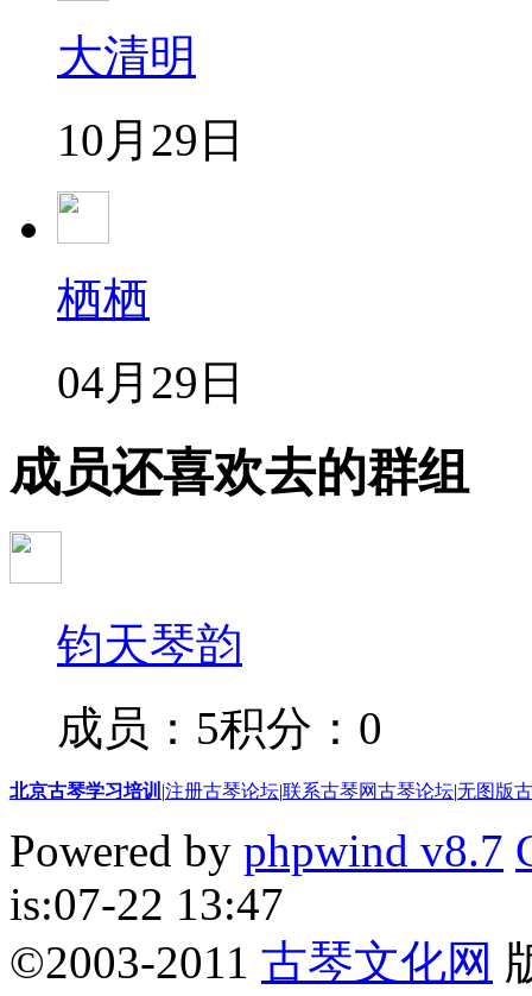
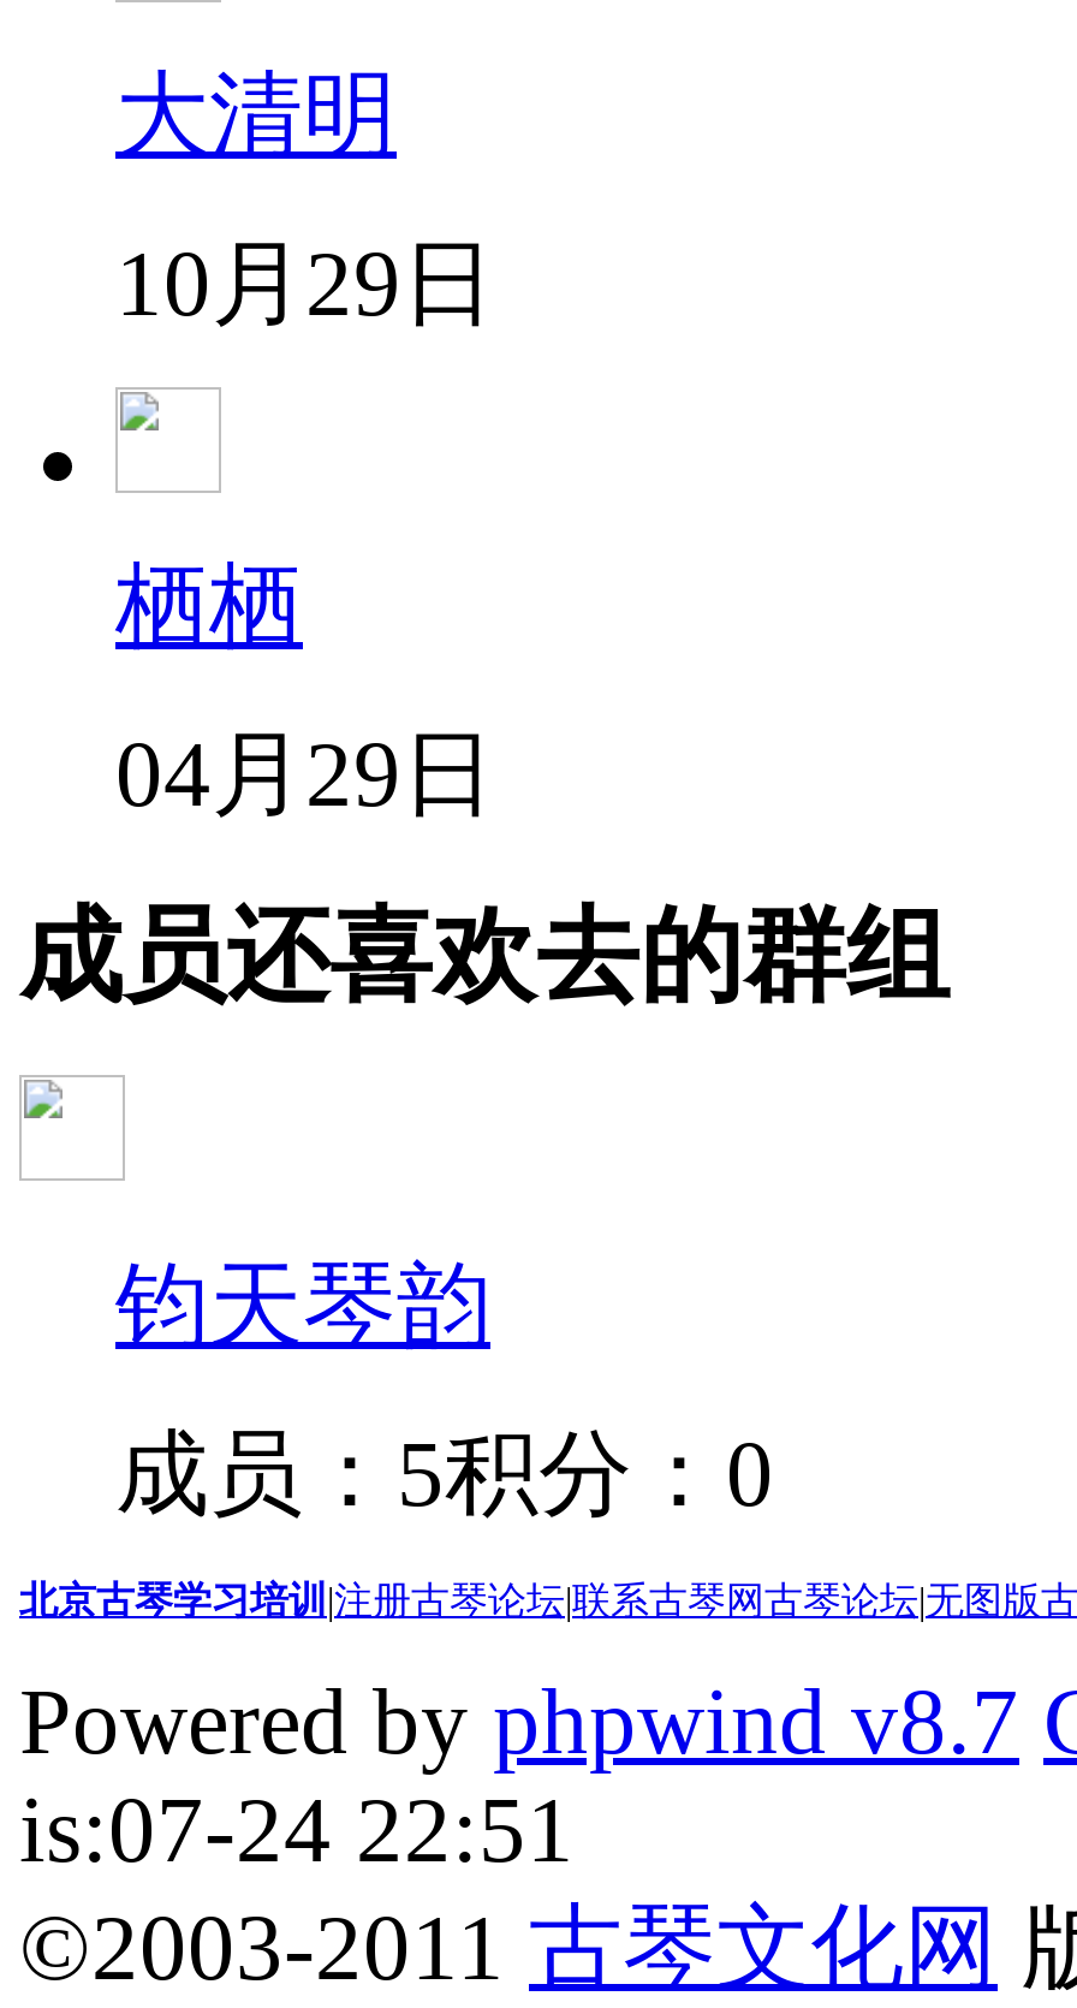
[9,878,284,929] is:07-22 13:47 -> [19,1776,575,1879] is:07-24 22:51

